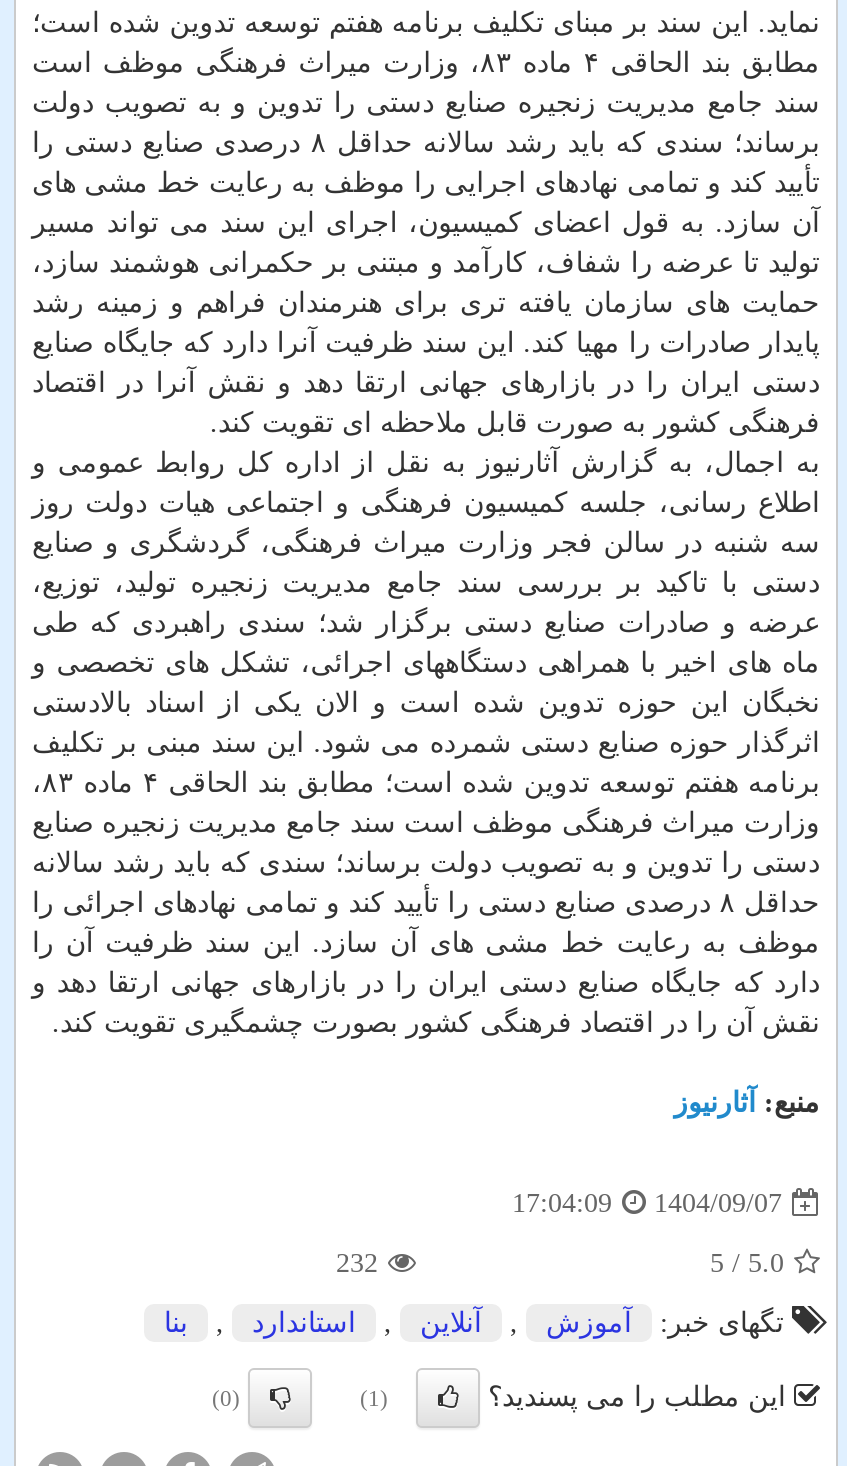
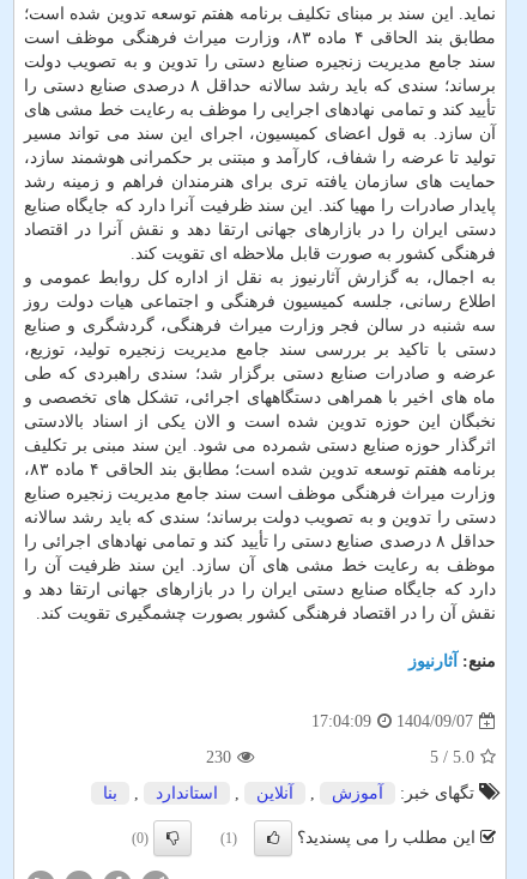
[336,1249,378,1279] 232 -> [206,749,231,767] 230

